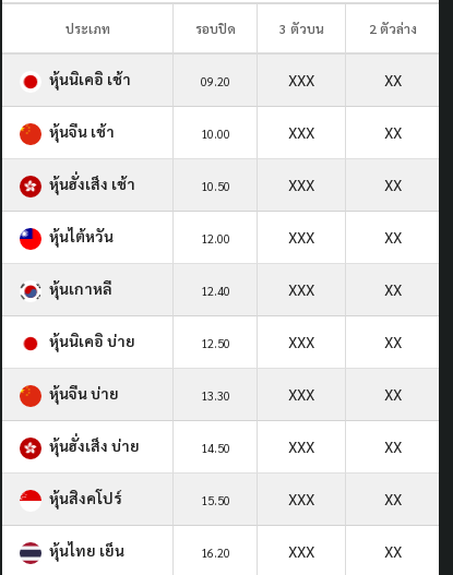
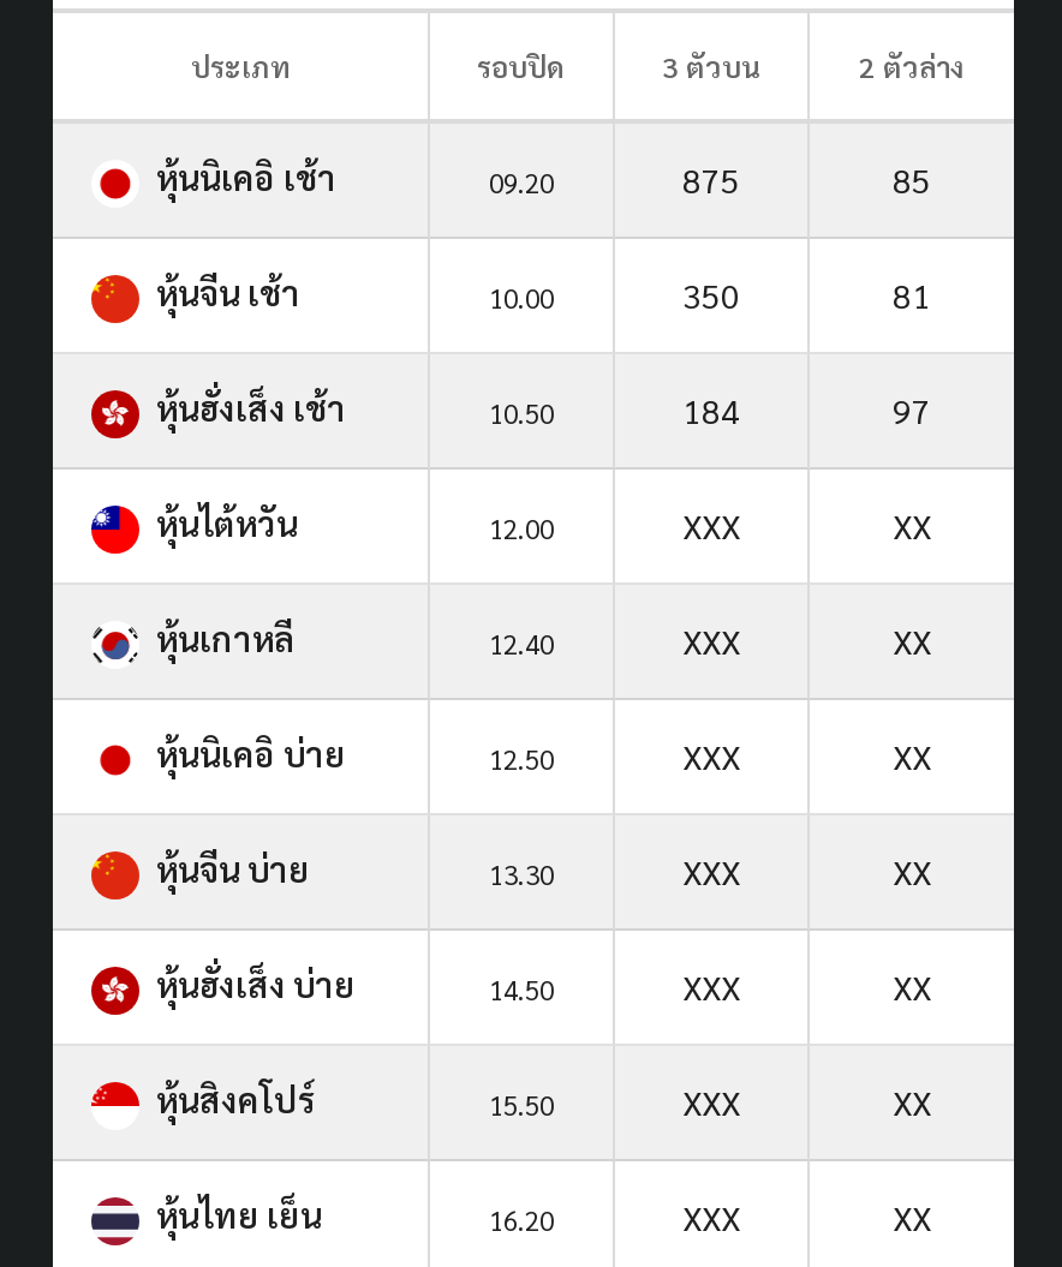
[288,70,401,89] XXX | XX -> [682,157,931,200] 875 | 85
[288,122,401,142] XXX | XX -> [682,272,931,315] 350 | 81
[288,174,401,194] XXX | XX -> [682,387,931,431] 184 | 97

